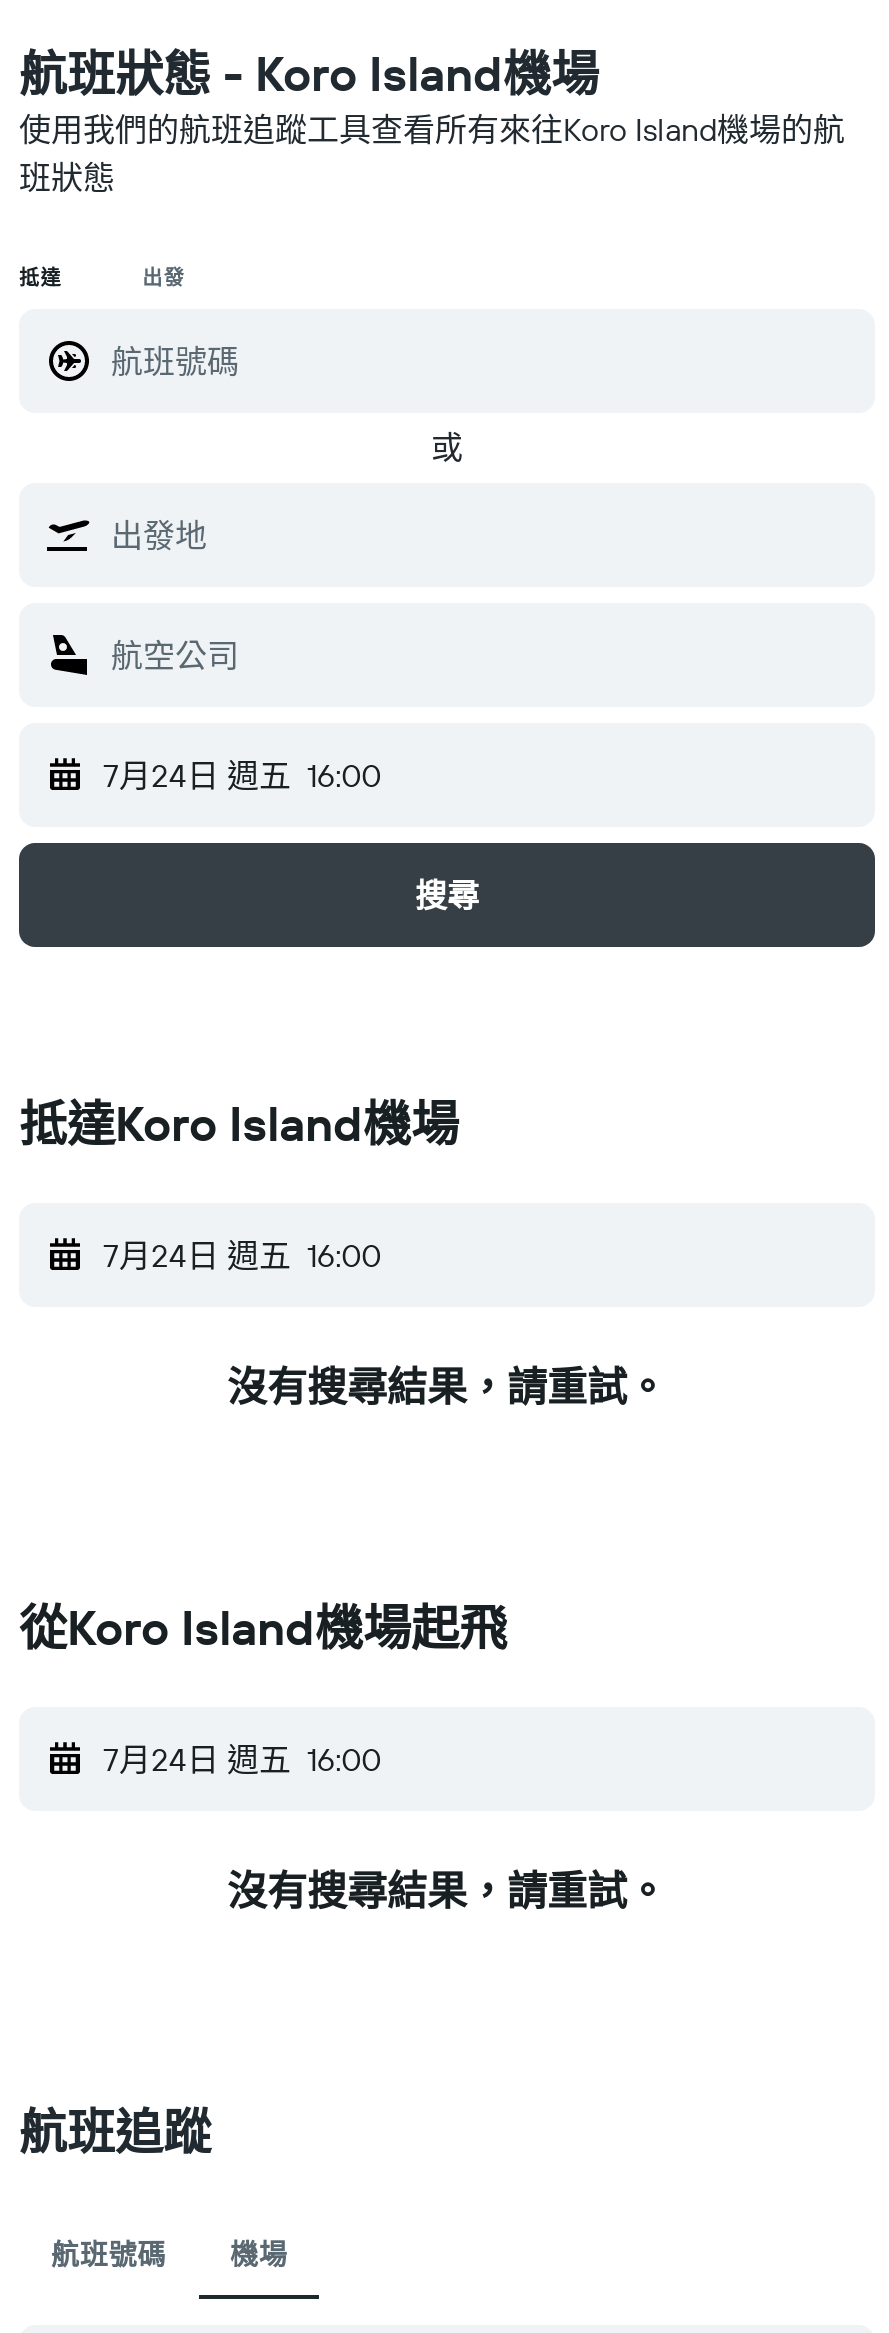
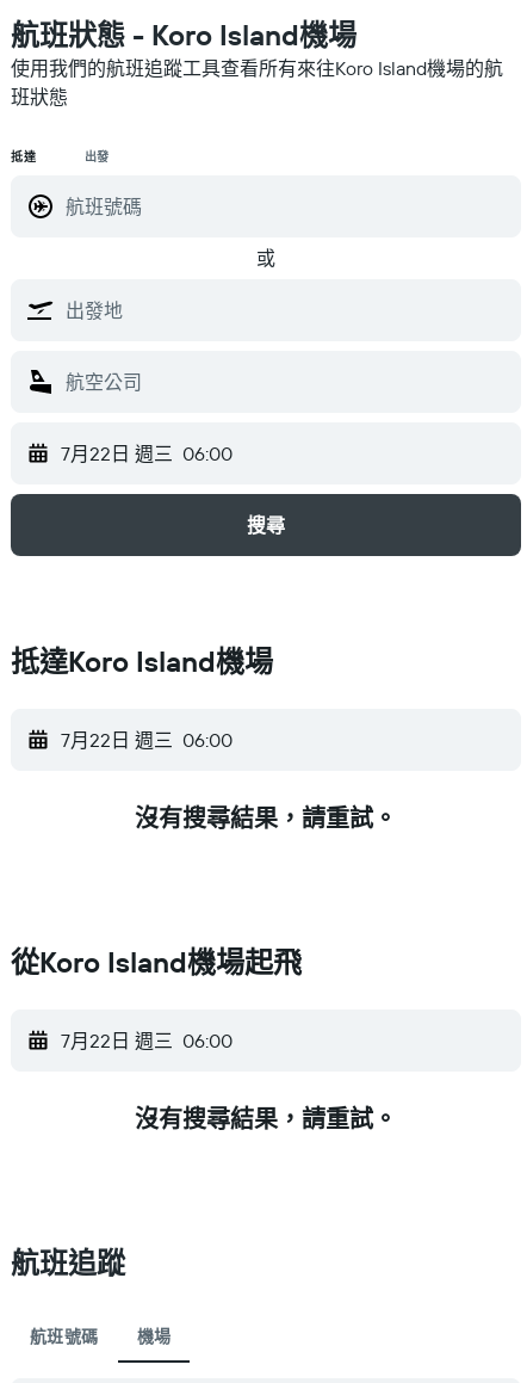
[103,755,381,795] 7月24日 週五 16:00 -> [61,442,232,465] 7月22日 週三 06:00
[103,1235,381,1275] 7月24日 週五 16:00 -> [61,728,232,752] 7月22日 週三 06:00
[103,1739,381,1779] 7月24日 週五 16:00 -> [61,1029,232,1052] 7月22日 週三 06:00

